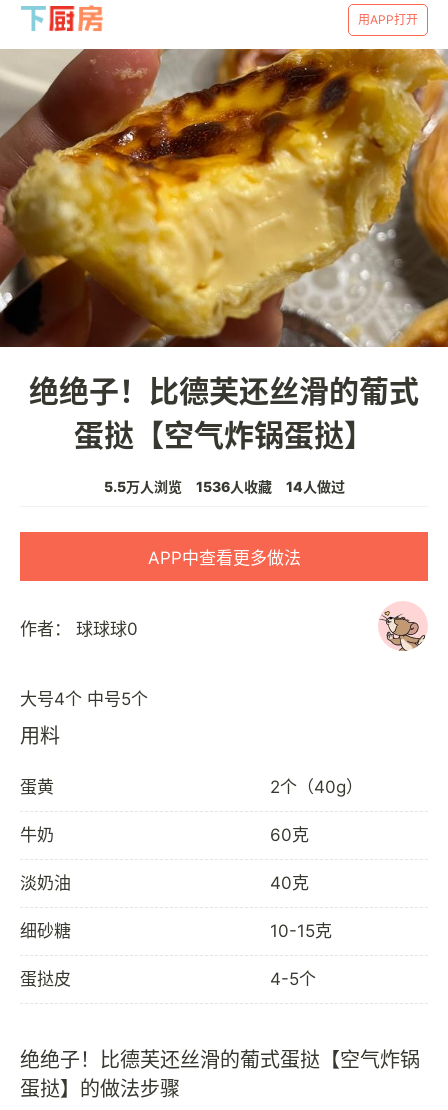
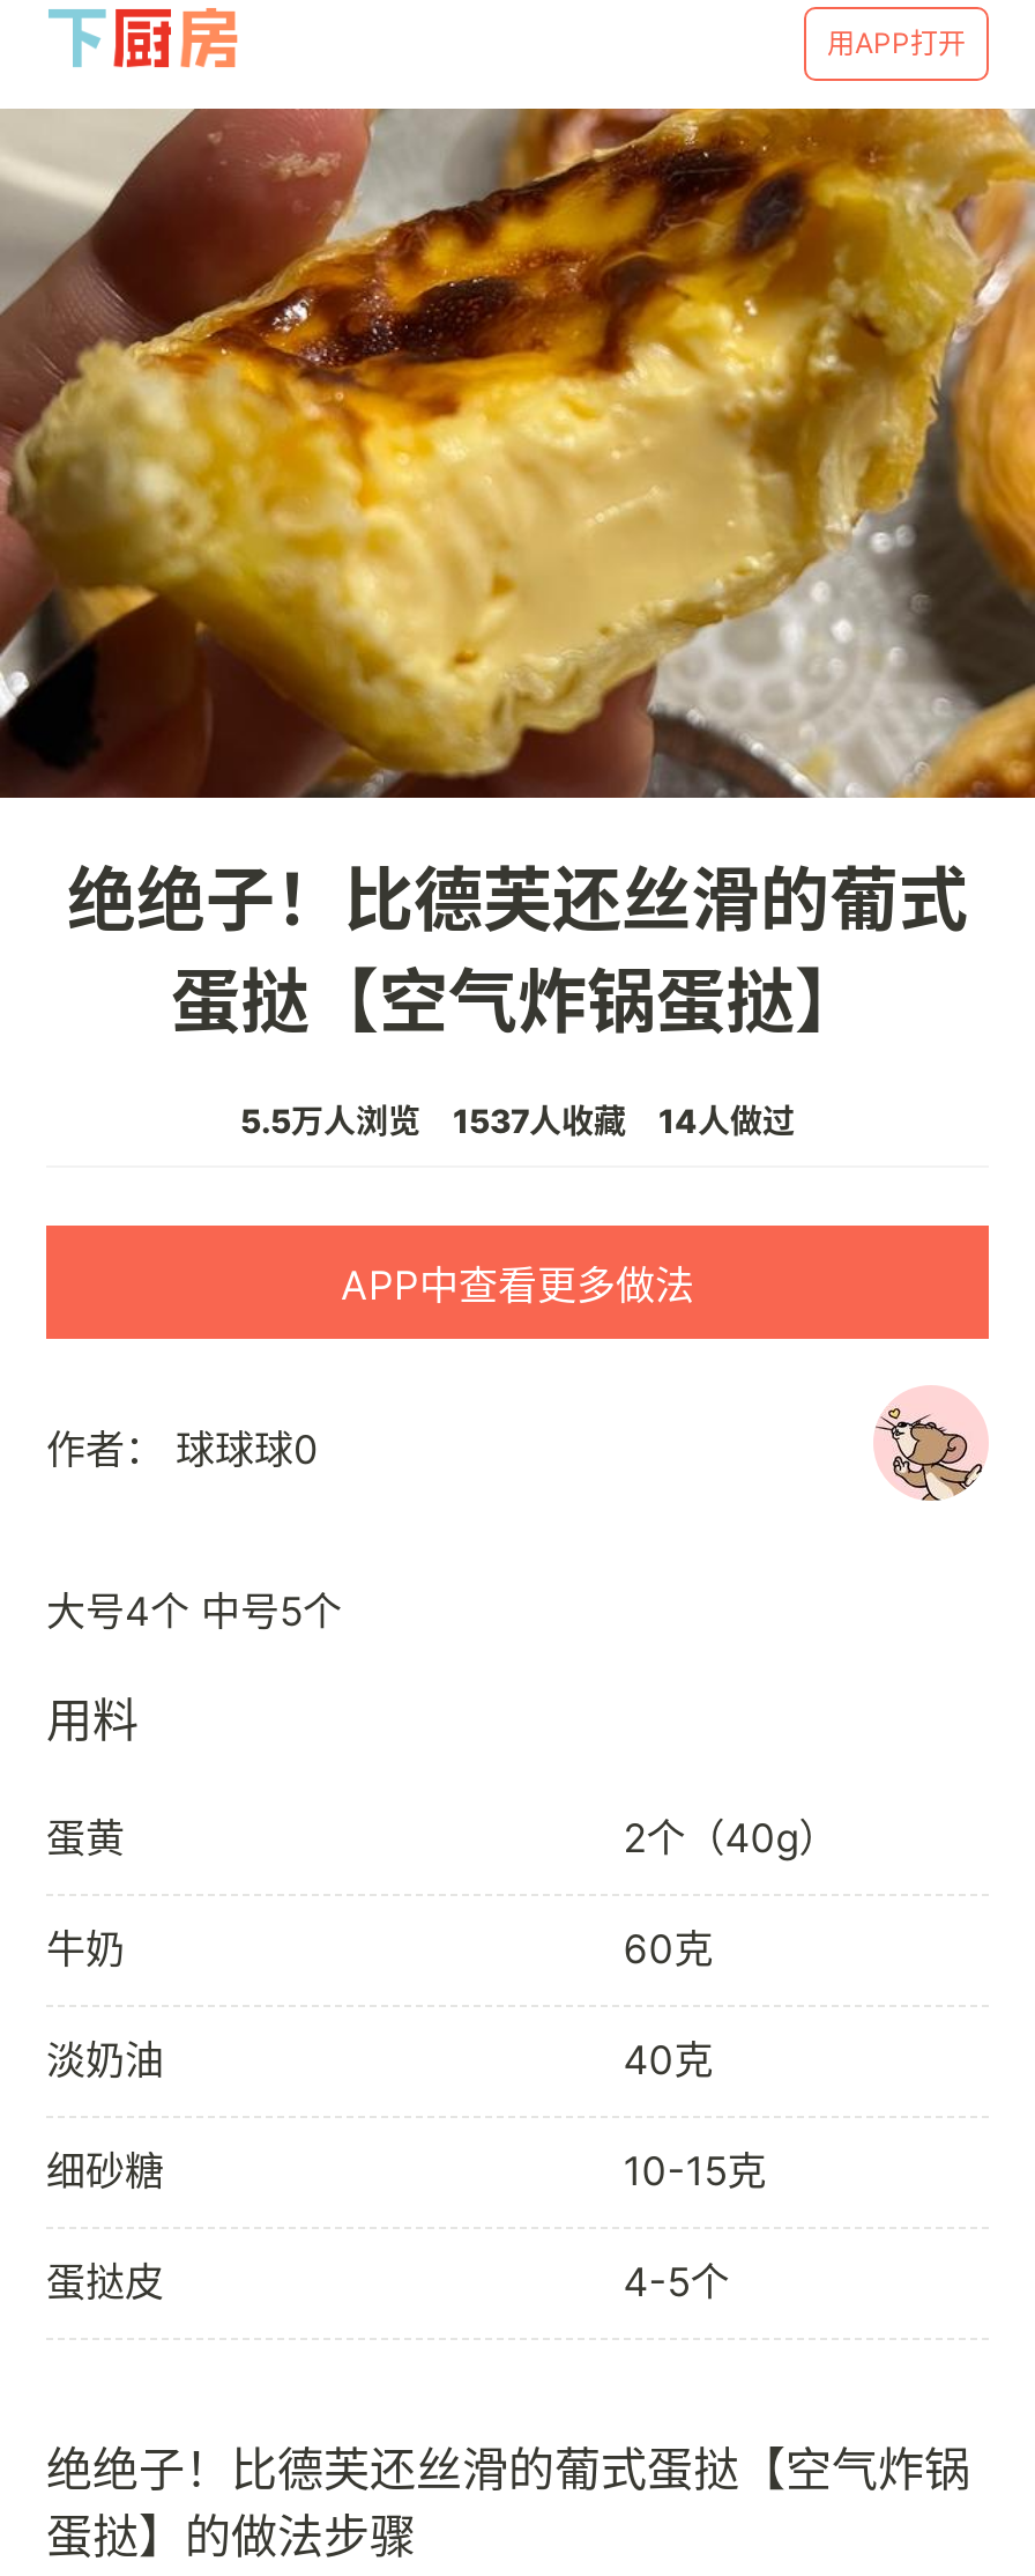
[103,477,344,494] 5.5万人浏览 1536人收藏 14人做过 -> [240,1100,795,1139] 5.5万人浏览 1537人收藏 14人做过

